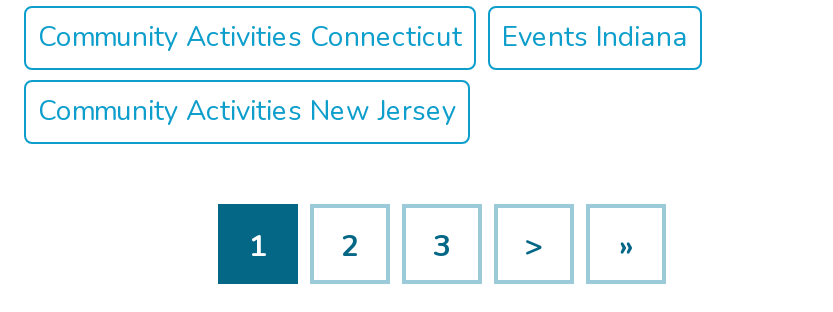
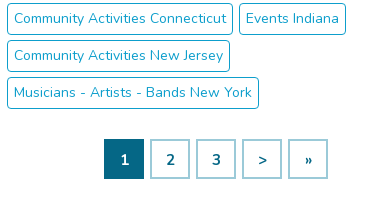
none -> [14,83,252,102] Musicians - Artists - Bands New York

